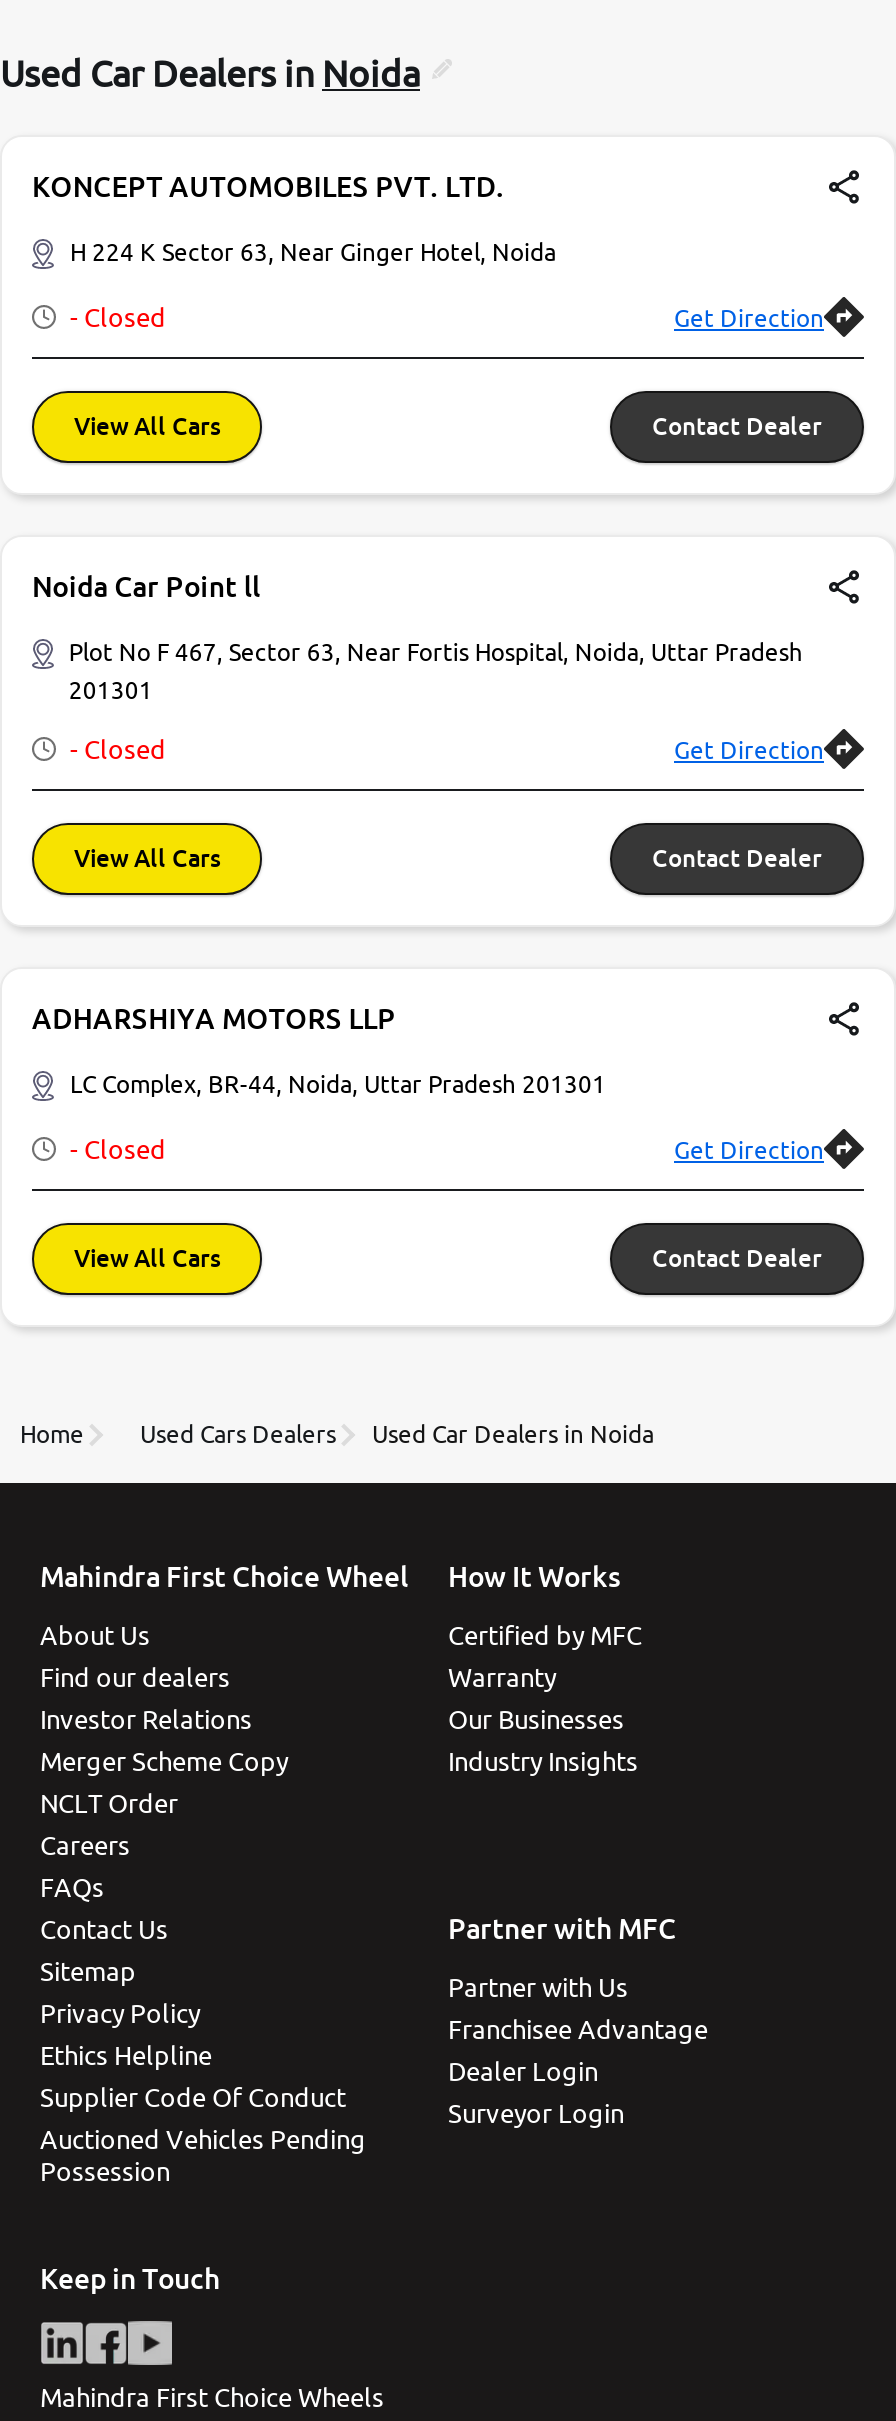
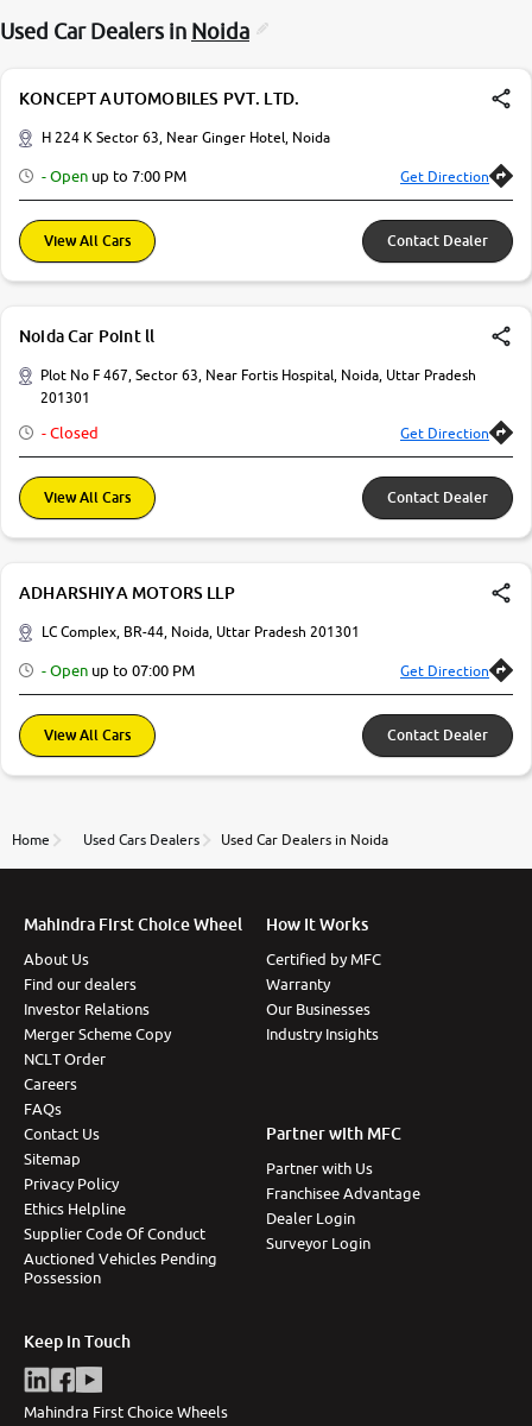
[70,301,166,333] - Closed -> [42,166,186,185] - Open up to 7:00 PM
[70,1133,166,1165] - Closed -> [42,661,195,680] - Open up to 07:00 PM

